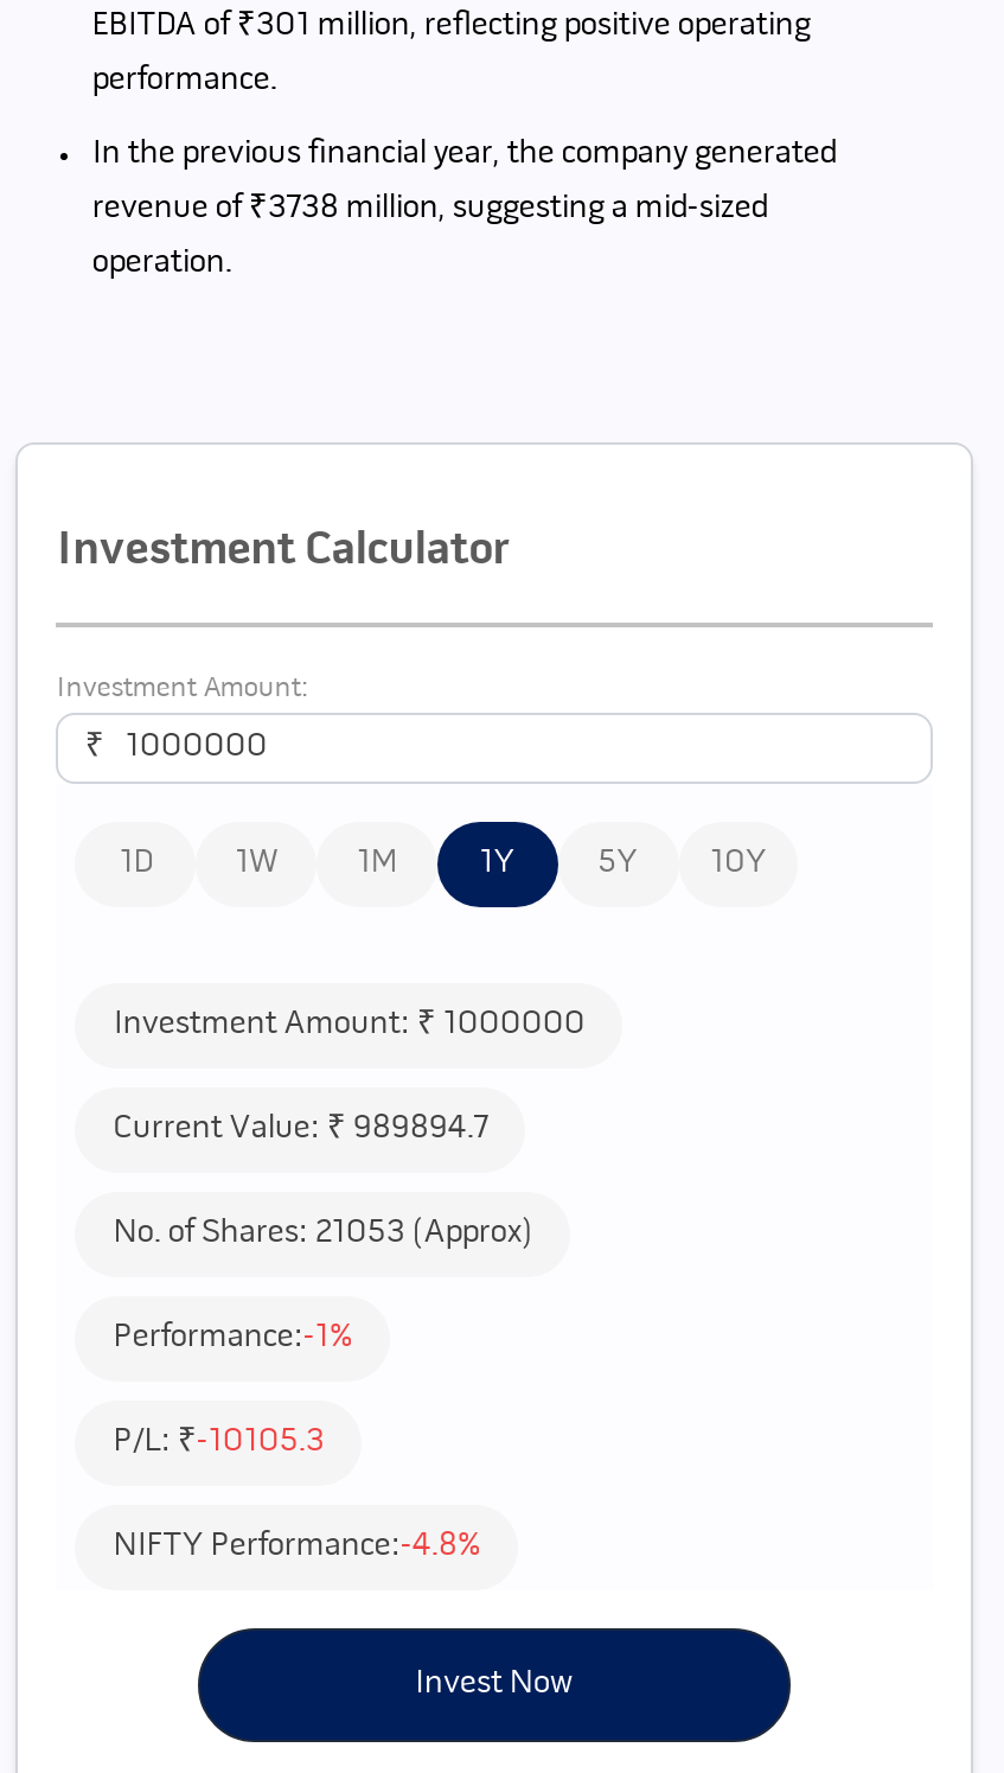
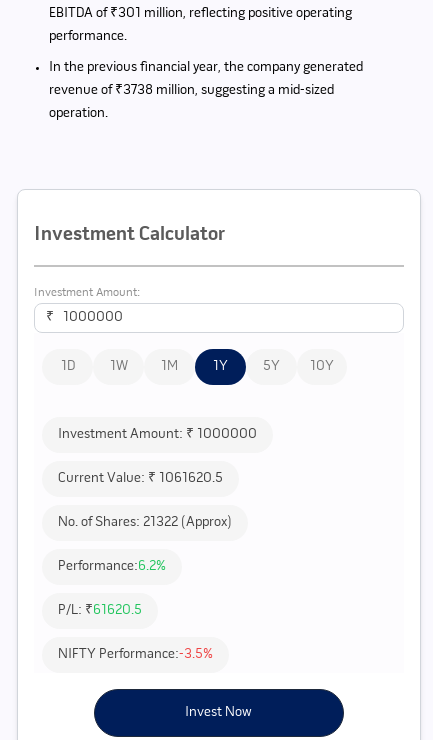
[114,1114,488,1145] Current Value: ₹989894.7 -> [58,472,223,485] Current Value: ₹1061620.5
[114,1218,533,1249] No. of Shares: 21053 (Approx) -> [58,516,232,529] No. of Shares: 21322 (Approx)
[114,1323,353,1354] Performance:-1% -> [58,560,166,573] Performance:6.2%
[114,1427,325,1458] P/L: ₹-10105.3 -> [58,604,142,617] P/L: ₹61620.5
[114,1532,481,1562] NIFTY Performance:-4.8% -> [58,648,213,661] NIFTY Performance:-3.5%

